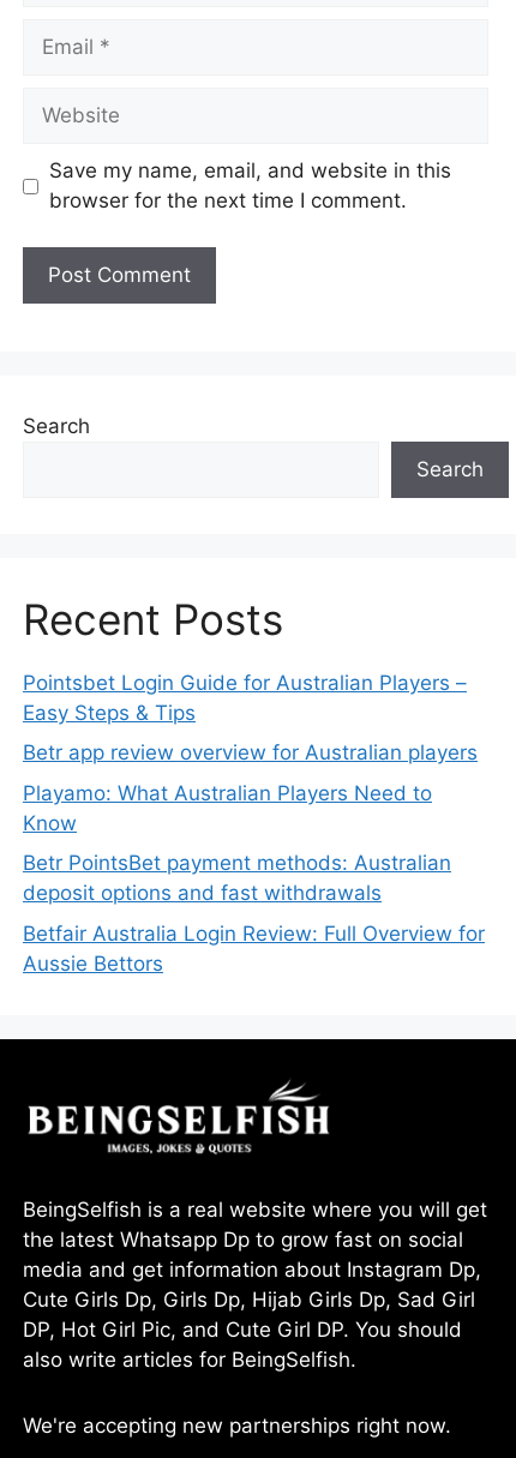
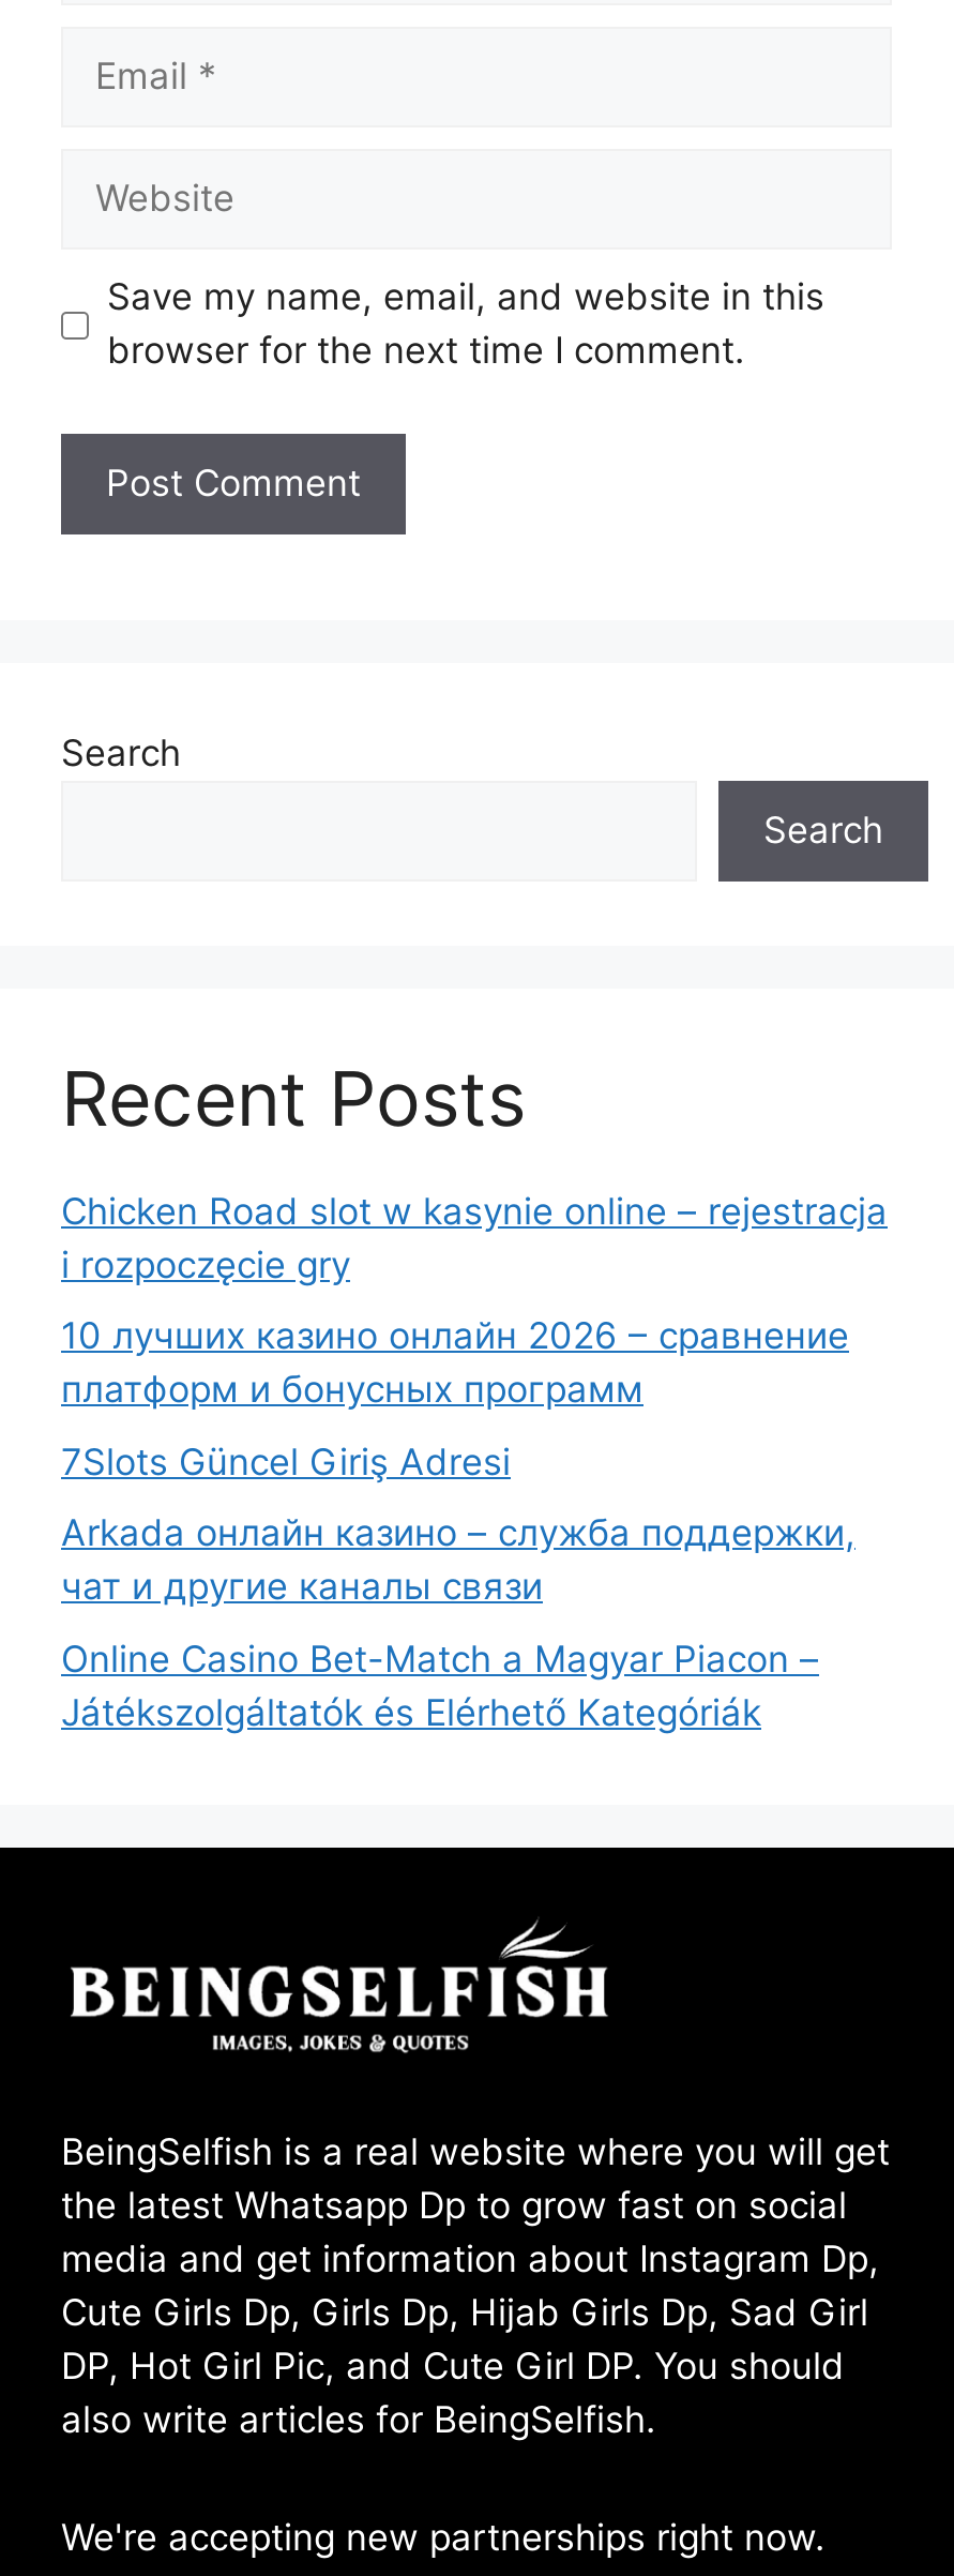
[23,670,467,724] Pointsbet Login Guide for Australian Players – | Easy Steps & Tips -> [61,1189,888,1285] Chicken Road slot w kasynie online – rejestracja | i rozpoczęcie gry
[23,740,478,764] Betr app review overview for Australian players -> [61,1314,849,1411] 10 лучших казино онлайн 2026 – сравнение | платформ и бонусных программ
[23,781,432,835] Playamo: What Australian Players Need to | Know -> [61,1440,511,1482] 7Slots Güncel Giriş Adresi
[23,851,451,905] Betr PointsBet payment methods: Australian | deposit options and fast withdrawals -> [61,1511,855,1608] Arkada онлайн казино – служба поддержки, | чат и другие каналы связи
[23,921,485,975] Betfair Australia Login Review: Full Overview for | Aussie Bettors -> [61,1637,819,1733] Online Casino Bet-Match a Magyar Piacon – | Játékszolgáltatók és Elérhető Kategóriák

